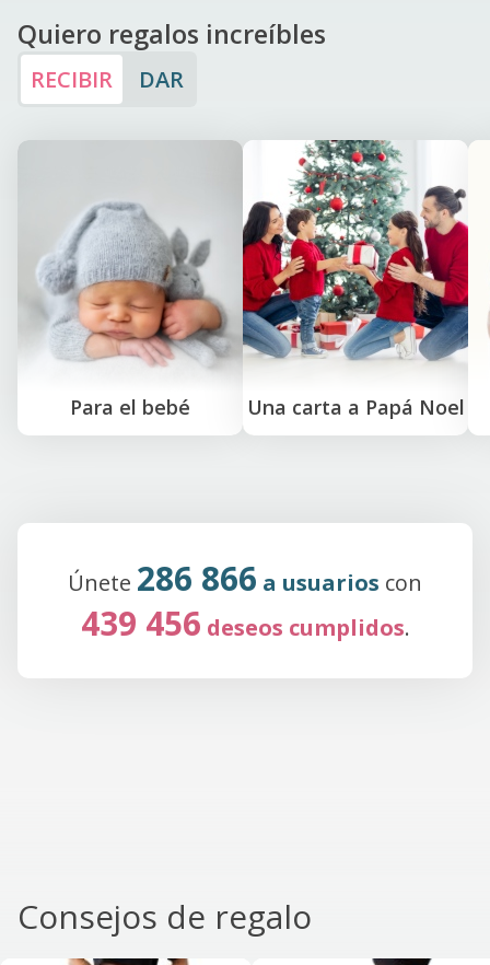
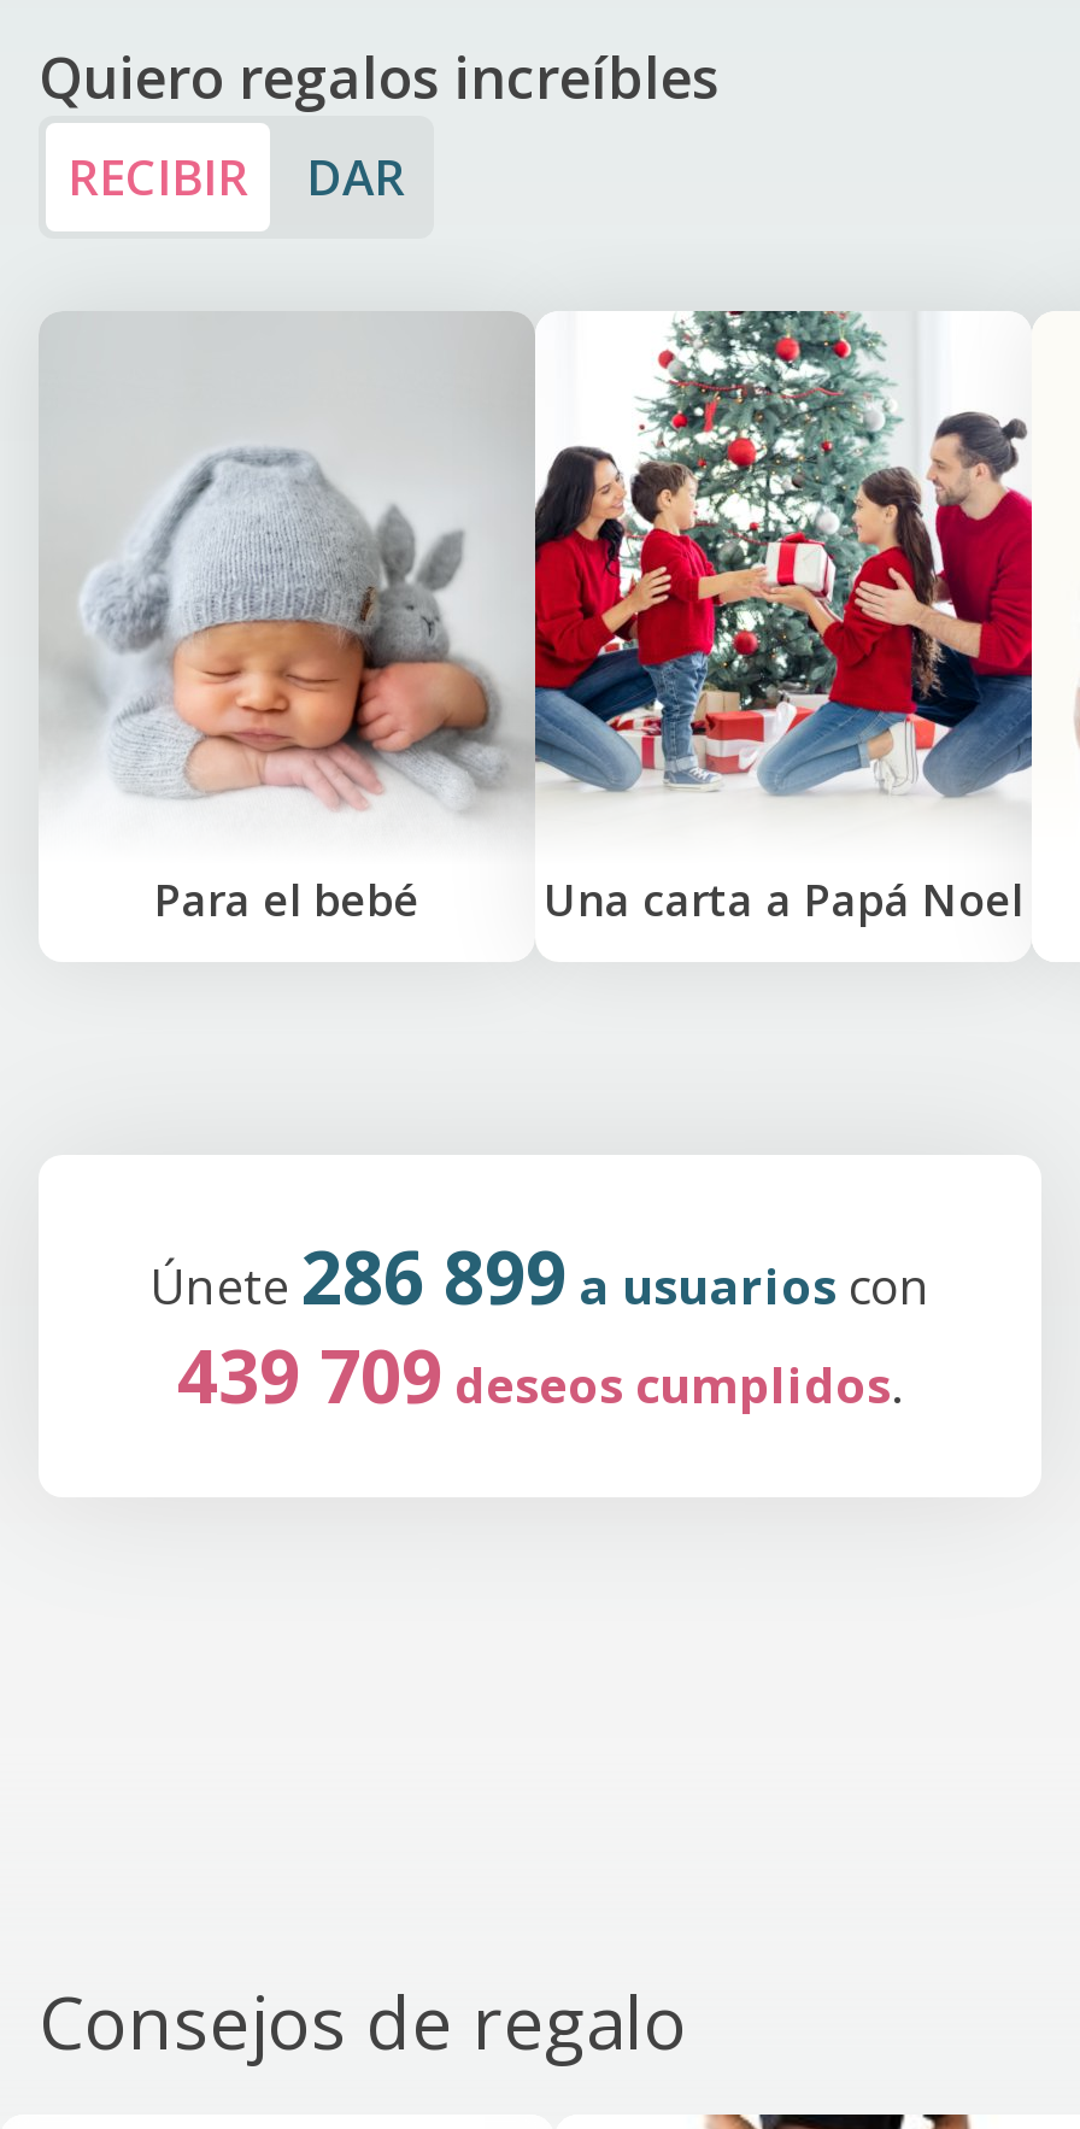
[68,556,422,601] Únete 286 866 a usuarioscon -> [149,1227,931,1326] Únete 286 899 a usuarioscon
[80,601,410,646] 439 456 deseos cumplidos. -> [177,1326,903,1425] 439 709 deseos cumplidos.

